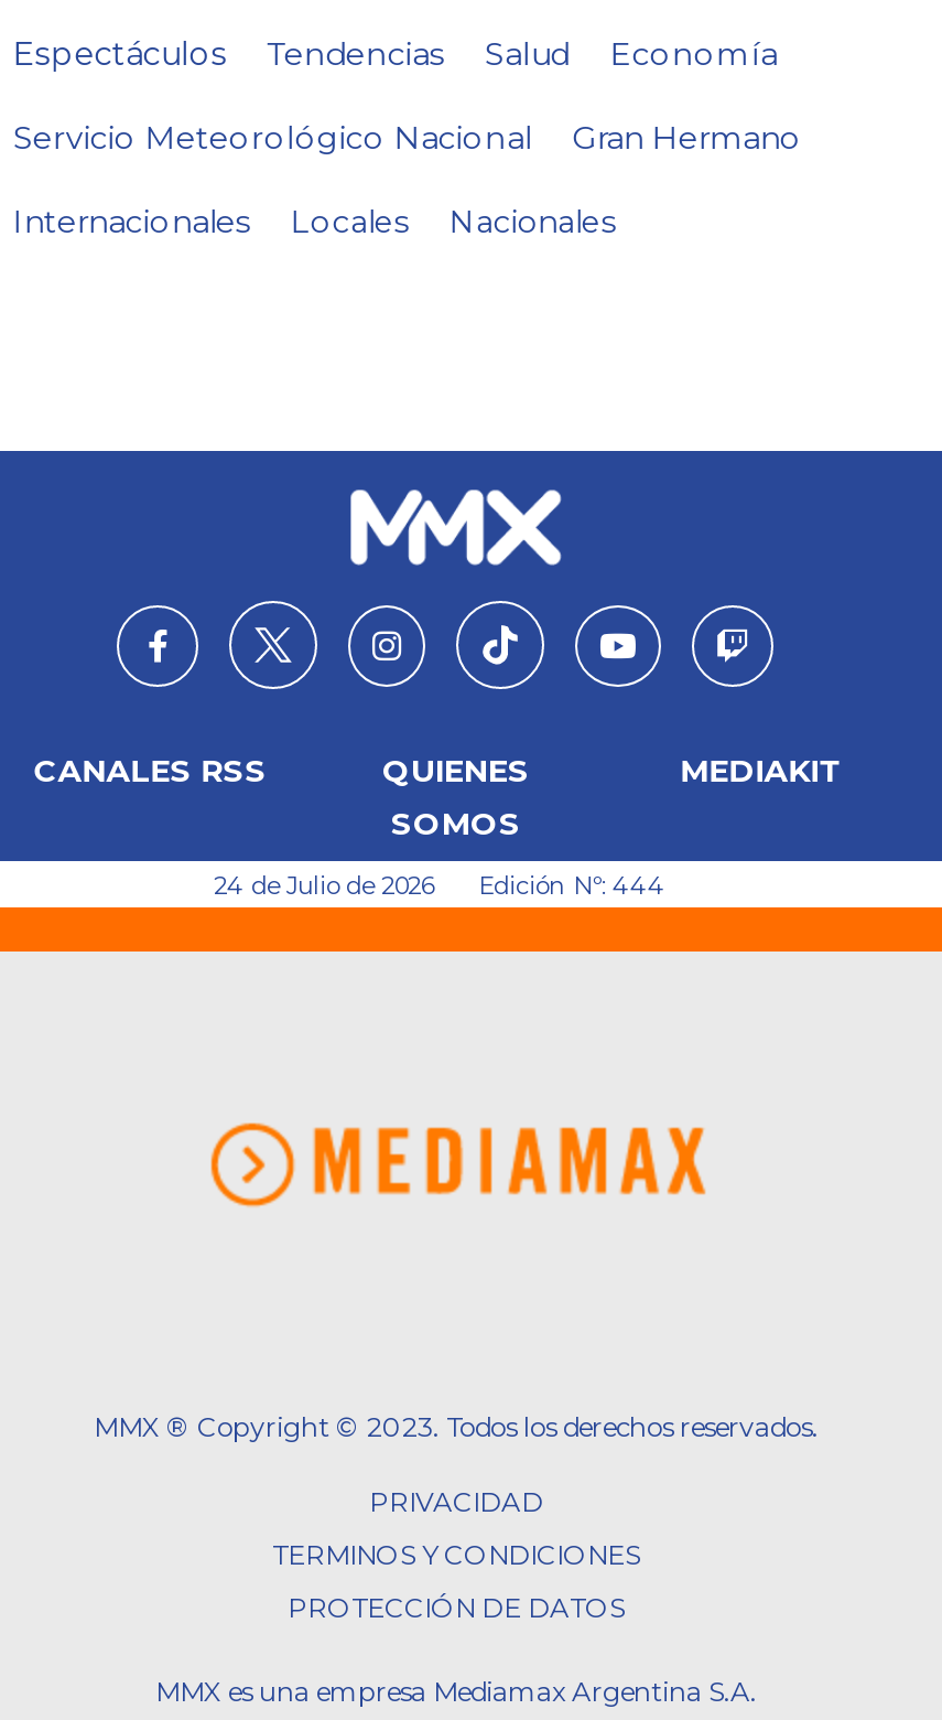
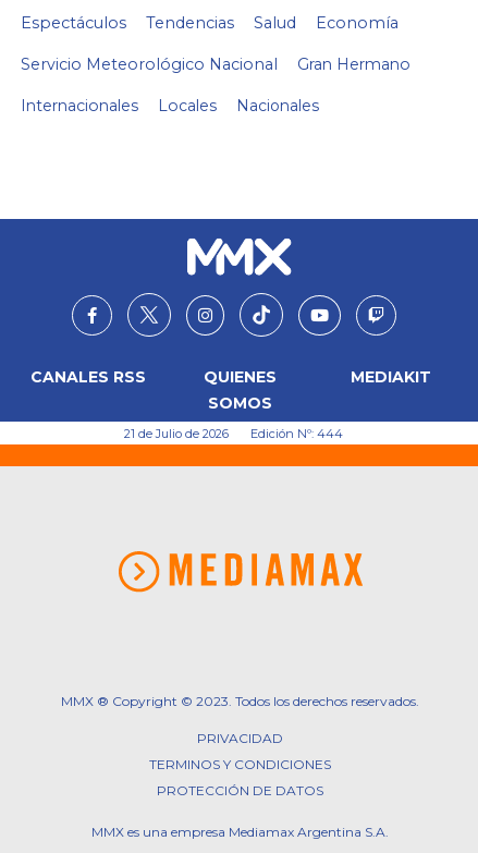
[214,870,665,901] 24 de Julio de 2026 Edición Nº: 444 -> [124,426,343,441] 21 de Julio de 2026 Edición Nº: 444

